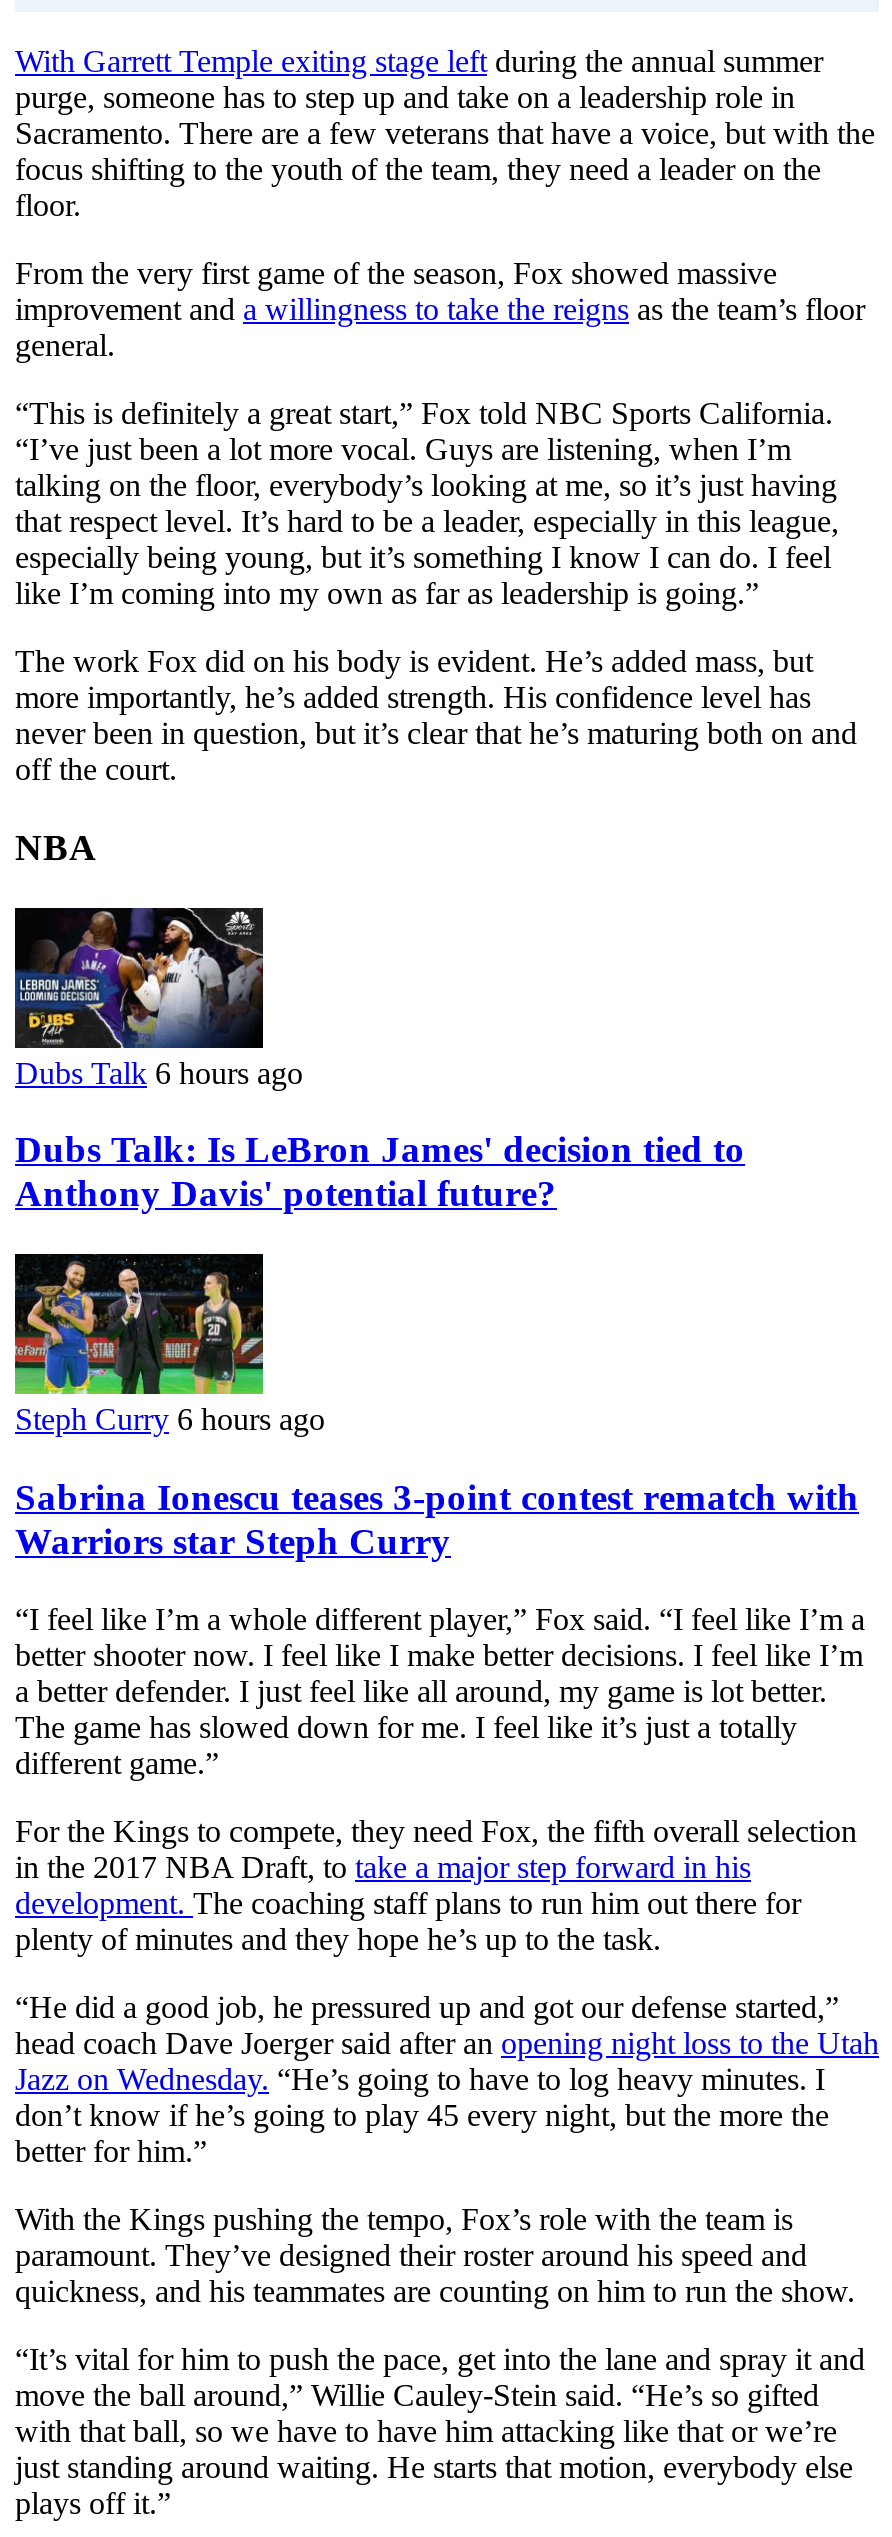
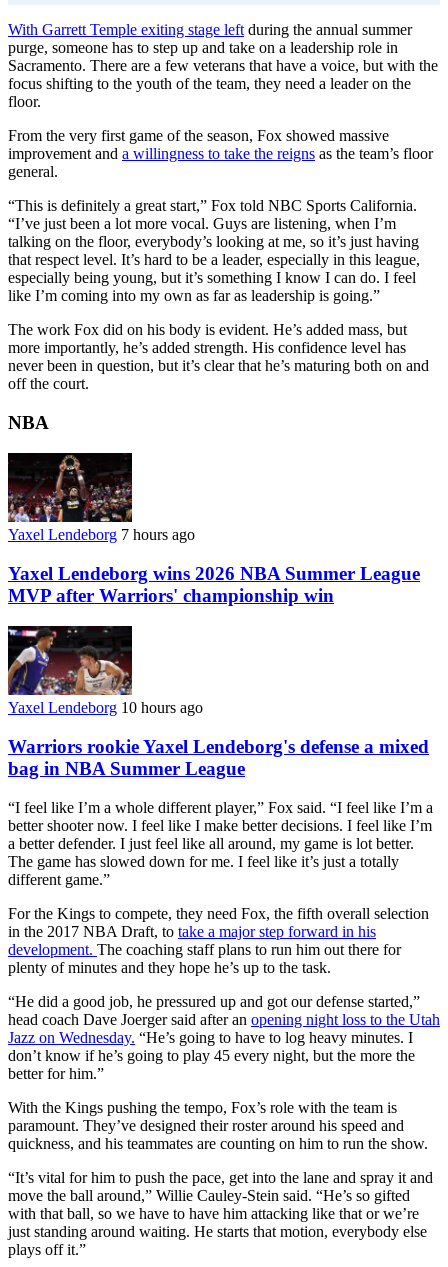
[13,906,303,1089] [image] | Dubs Talk 6 hours ago -> [8,452,195,543] [image] | Yaxel Lendeborg 7 hours ago
[15,1129,745,1215] Dubs Talk: Is LeBron James' decision tied to | Anthony Davis' potential future? -> [8,563,420,606] Yaxel Lendeborg wins 2026 NBA Summer League | MVP after Warriors' championship win
[13,1254,325,1436] [image] | Steph Curry 6 hours ago -> [7,626,203,716] [image] | Yaxel Lendeborg 10 hours ago
[15,1475,859,1561] Sabrina Ionescu teases 3-point contest rematch with | Warriors star Steph Curry -> [8,736,429,779] Warriors rookie Yaxel Lendeborg's defense a mixed | bag in NBA Summer League

